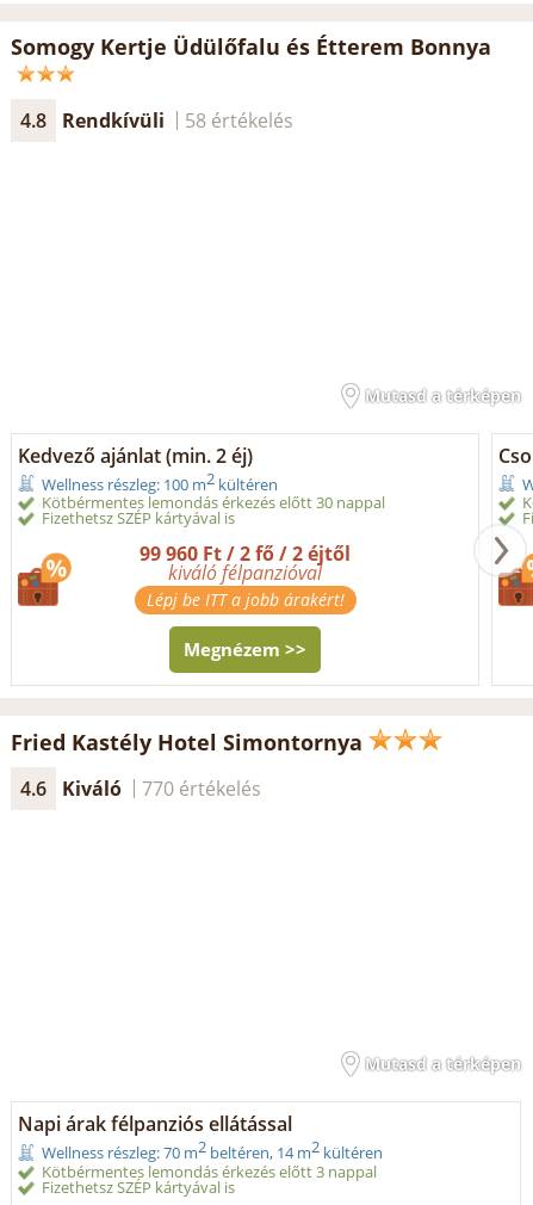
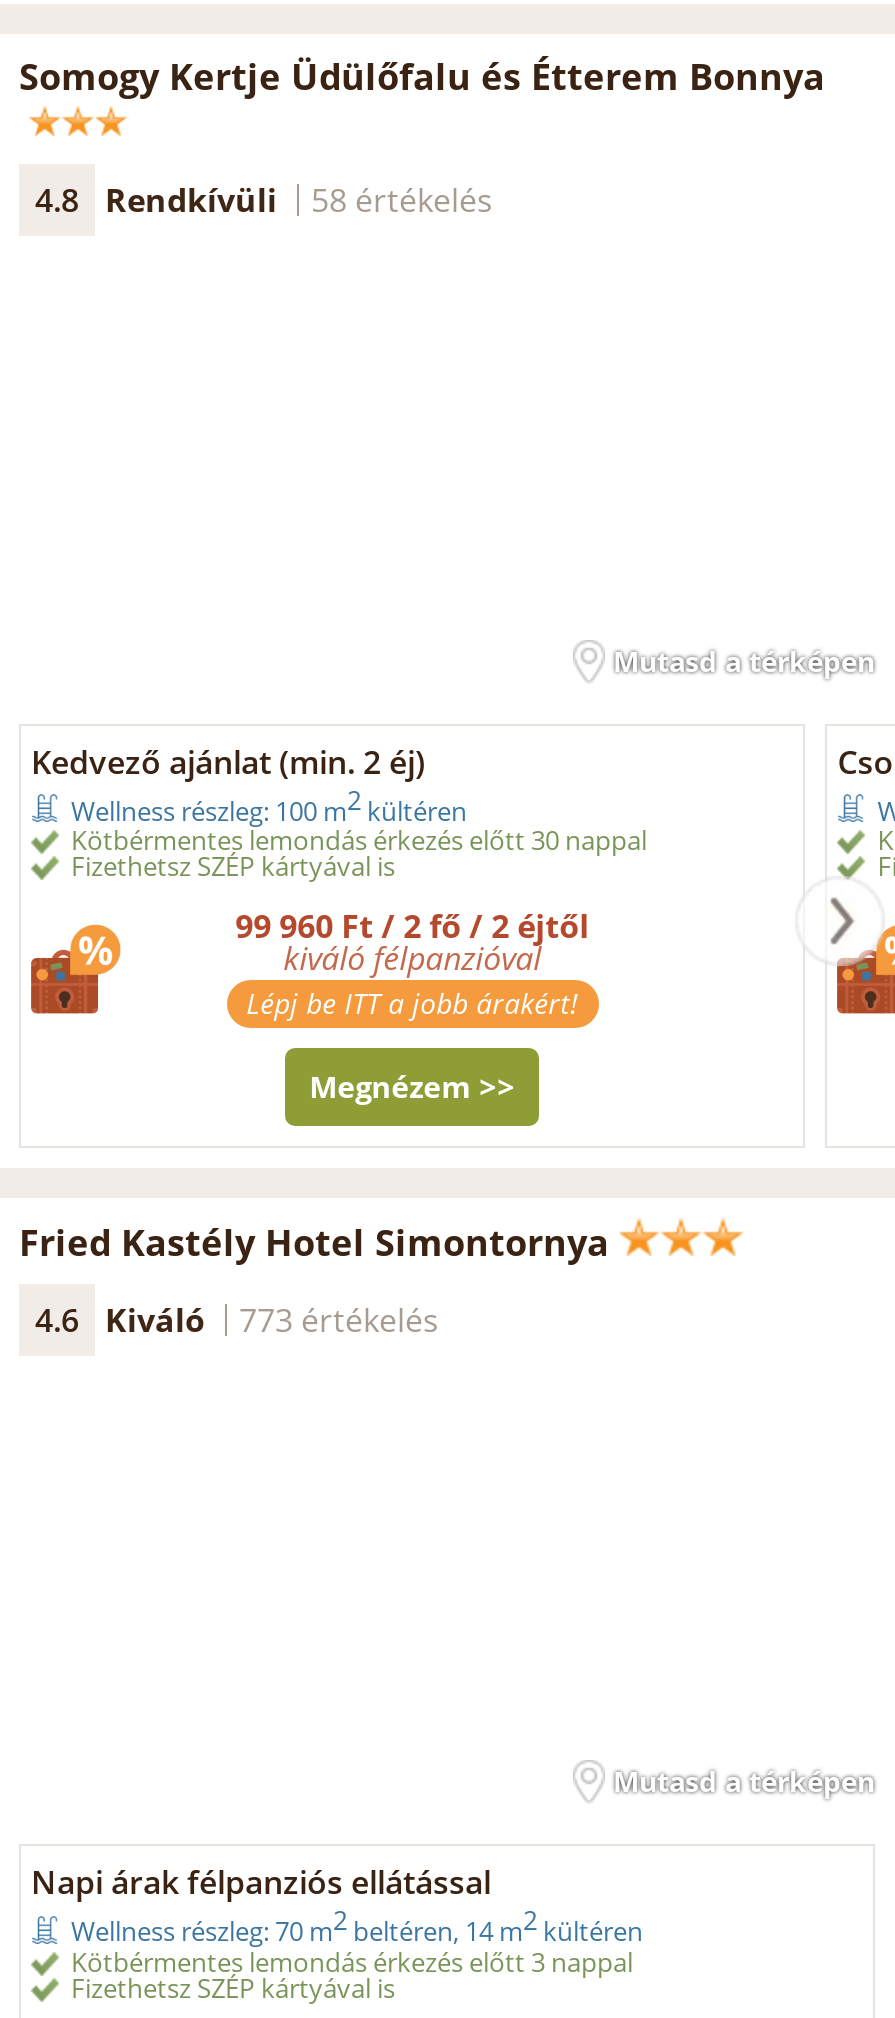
[20,776,261,802] 4.6 Kiváló 770 értékelés -> [35,1299,439,1343] 4.6 Kiváló 773 értékelés

